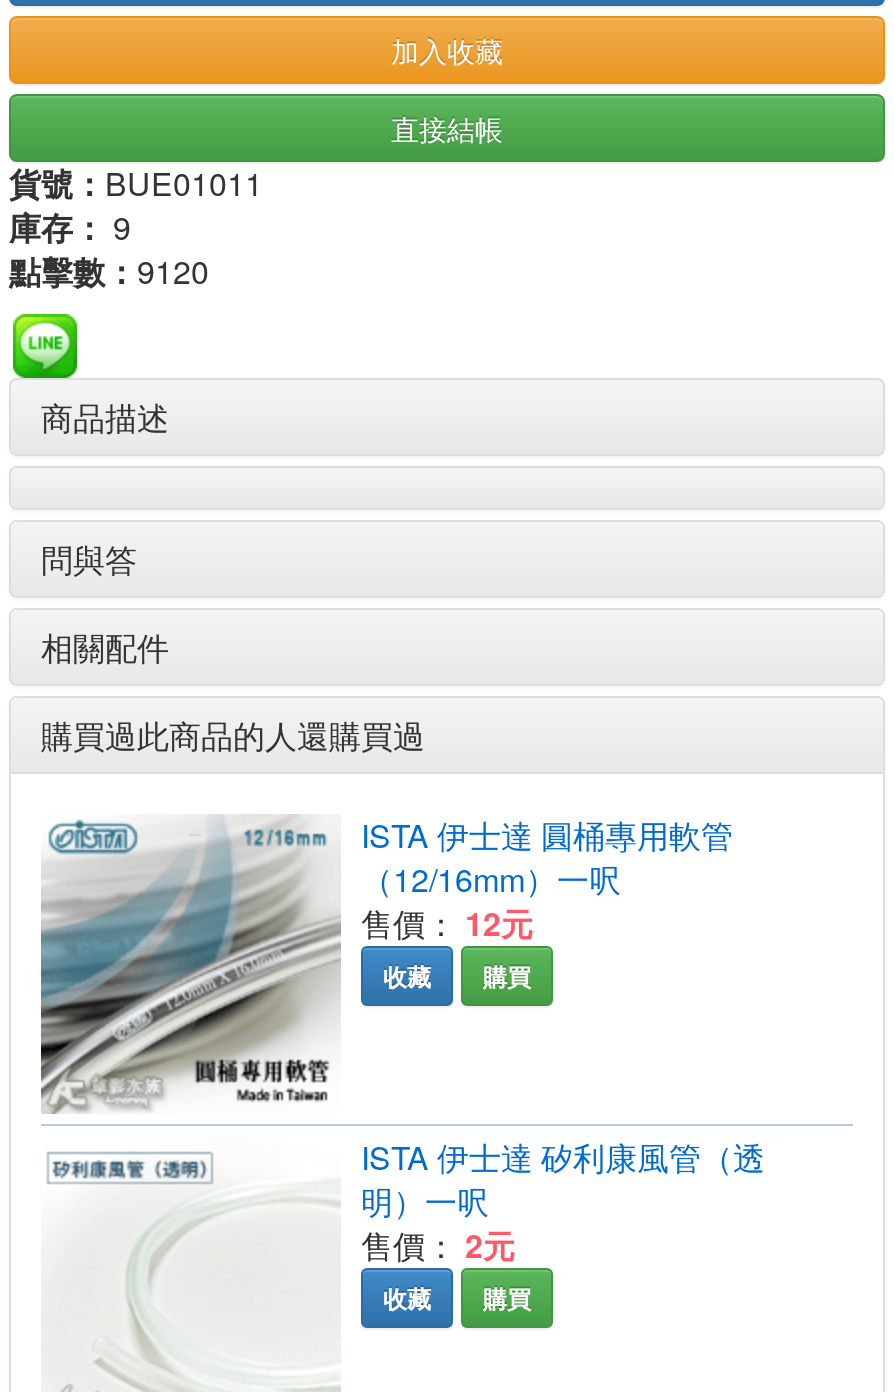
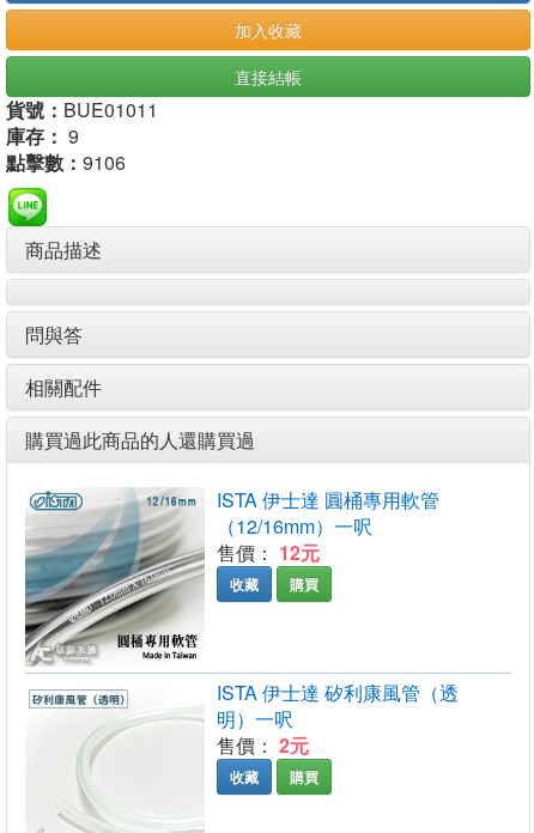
[9,248,209,294] 點擊數：9120 -> [6,148,126,176] 點擊數：9106

